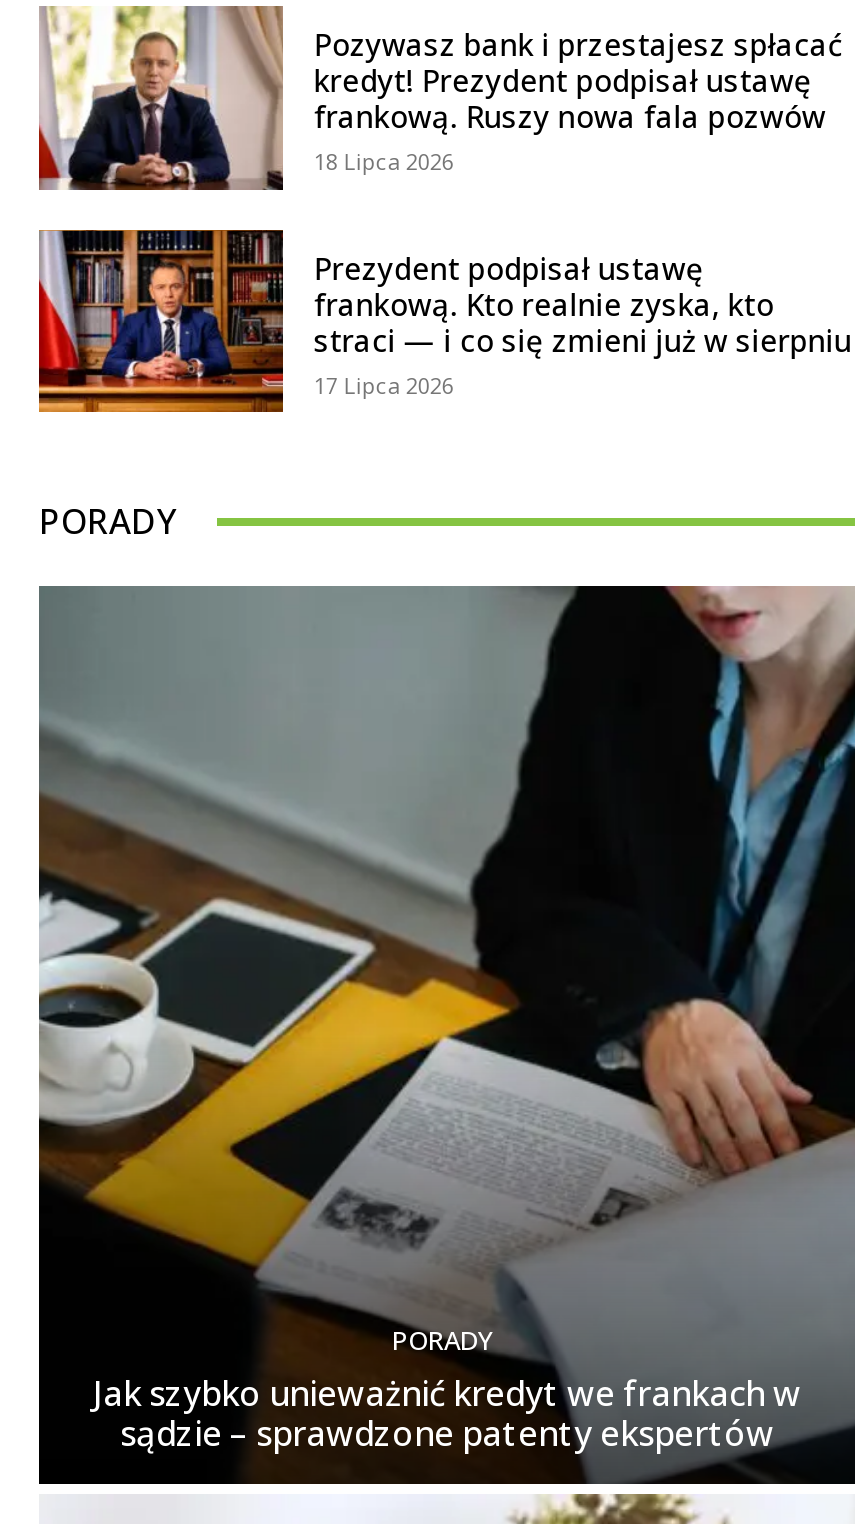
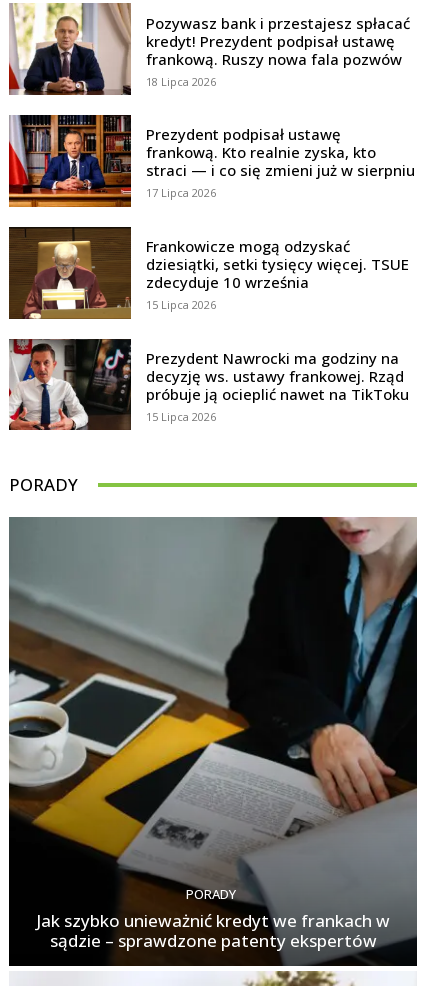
none -> [9,226,409,424] [image] | Frankowicze mogą odzyskać | dziesiątki, setki tysięcy więcej. TSUE | zdecyduje 10 września | 15 Lipca 2026 | Prezydent Nawrocki ma godziny na | decyzję ws. ustawy frankowej. Rząd | próbuje ją ocieplić nawet na TikToku | 15 Lipca 2026
none -> [9,338,132,431] [image]

